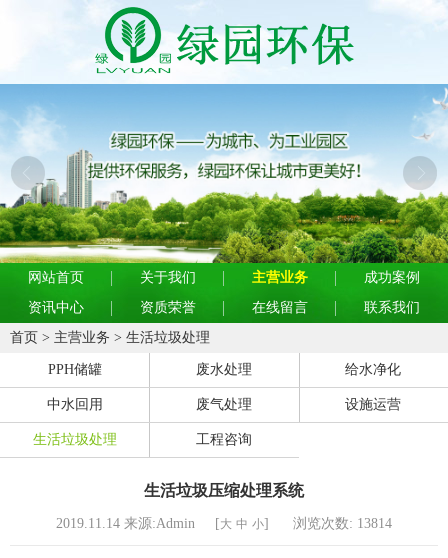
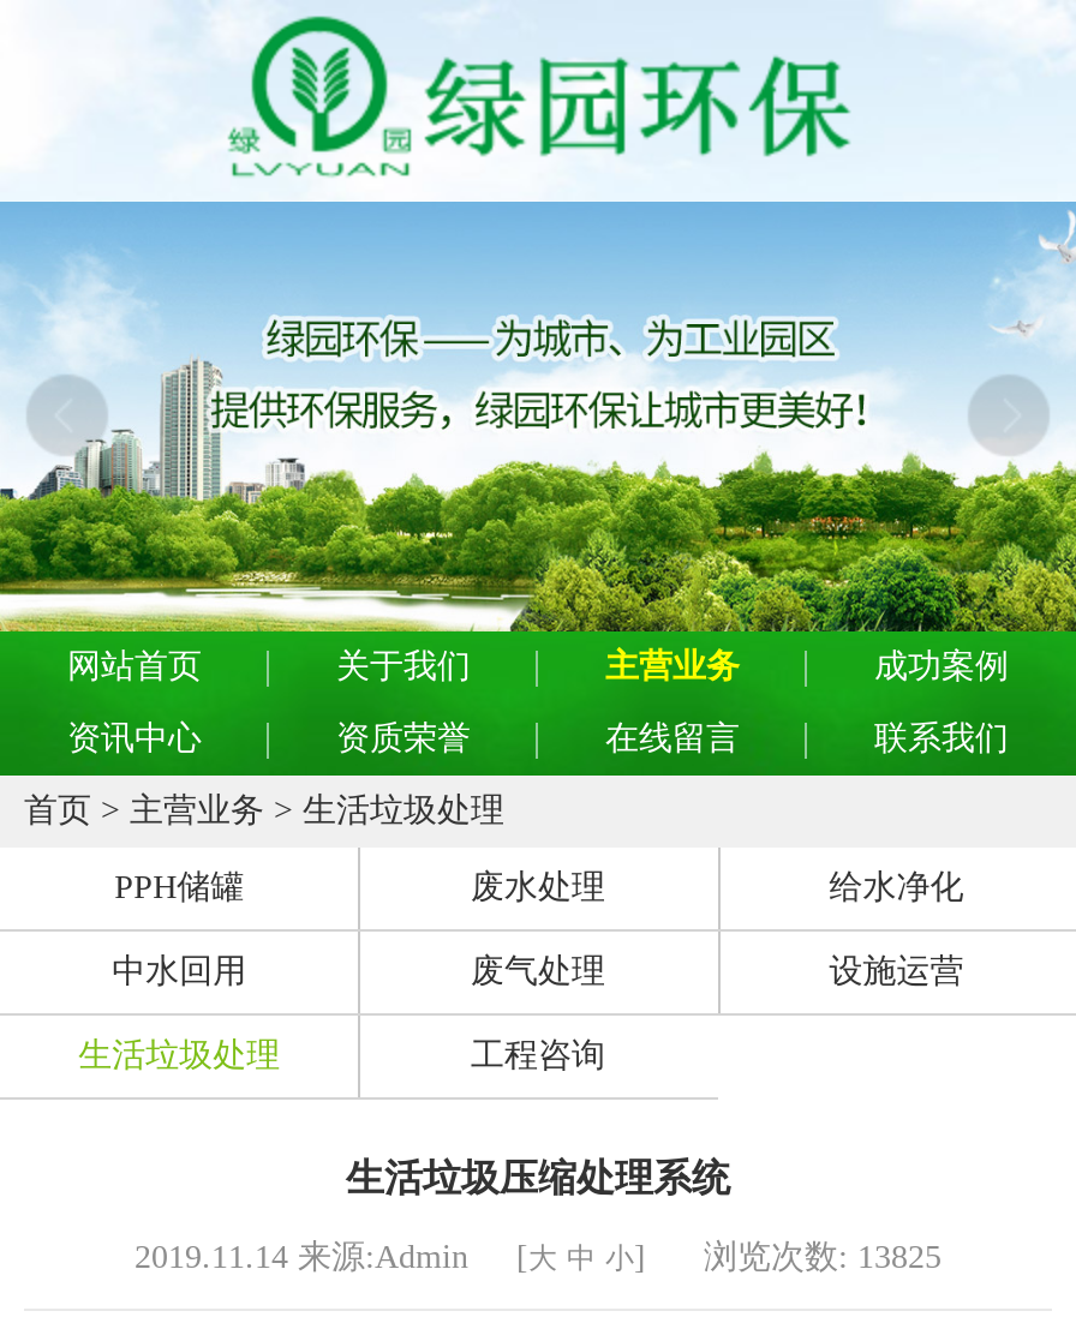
[56,516,392,531] 2019.11.14 来源:Admin [大 中 小] 浏览次数: 13814 -> [134,1238,941,1274] 2019.11.14 来源:Admin [大 中 小] 浏览次数: 13825

